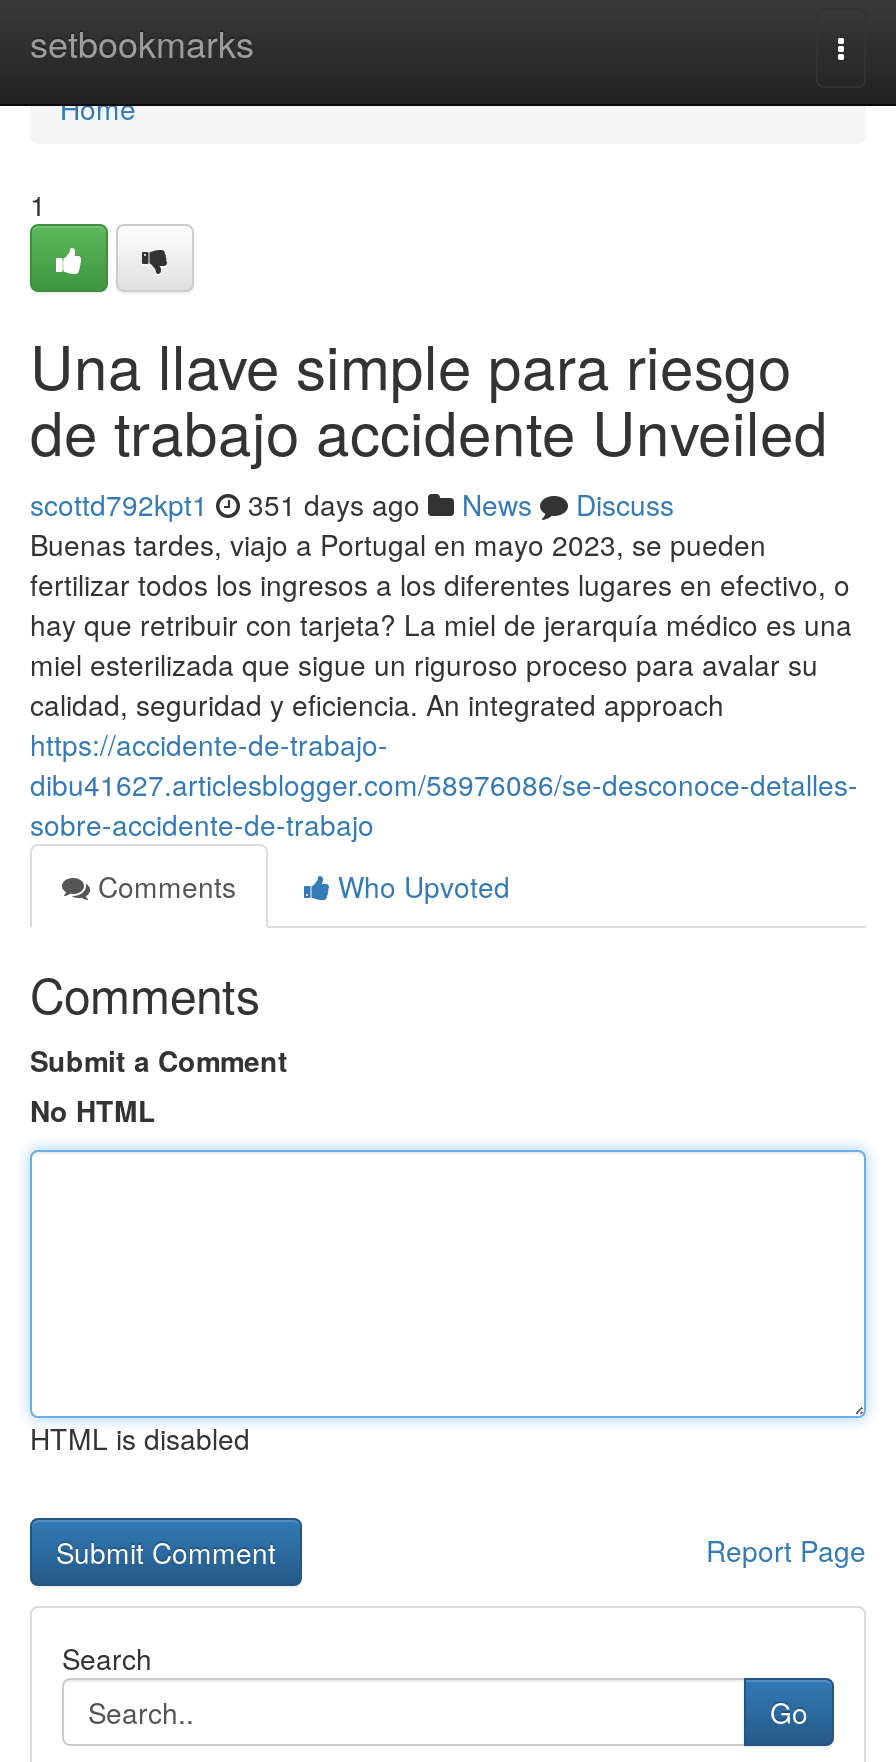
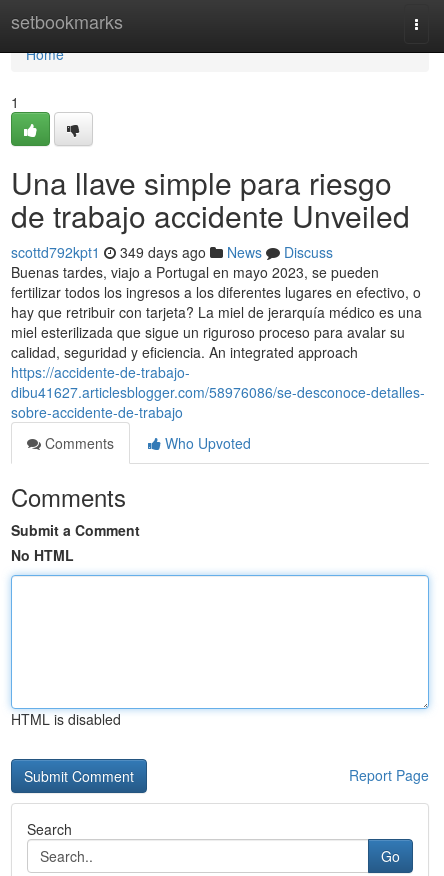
[30,484,674,524] scottd792kpt1 351 days ago News Discuss -> [11,242,333,262] scottd792kpt1 349 days ago News Discuss

